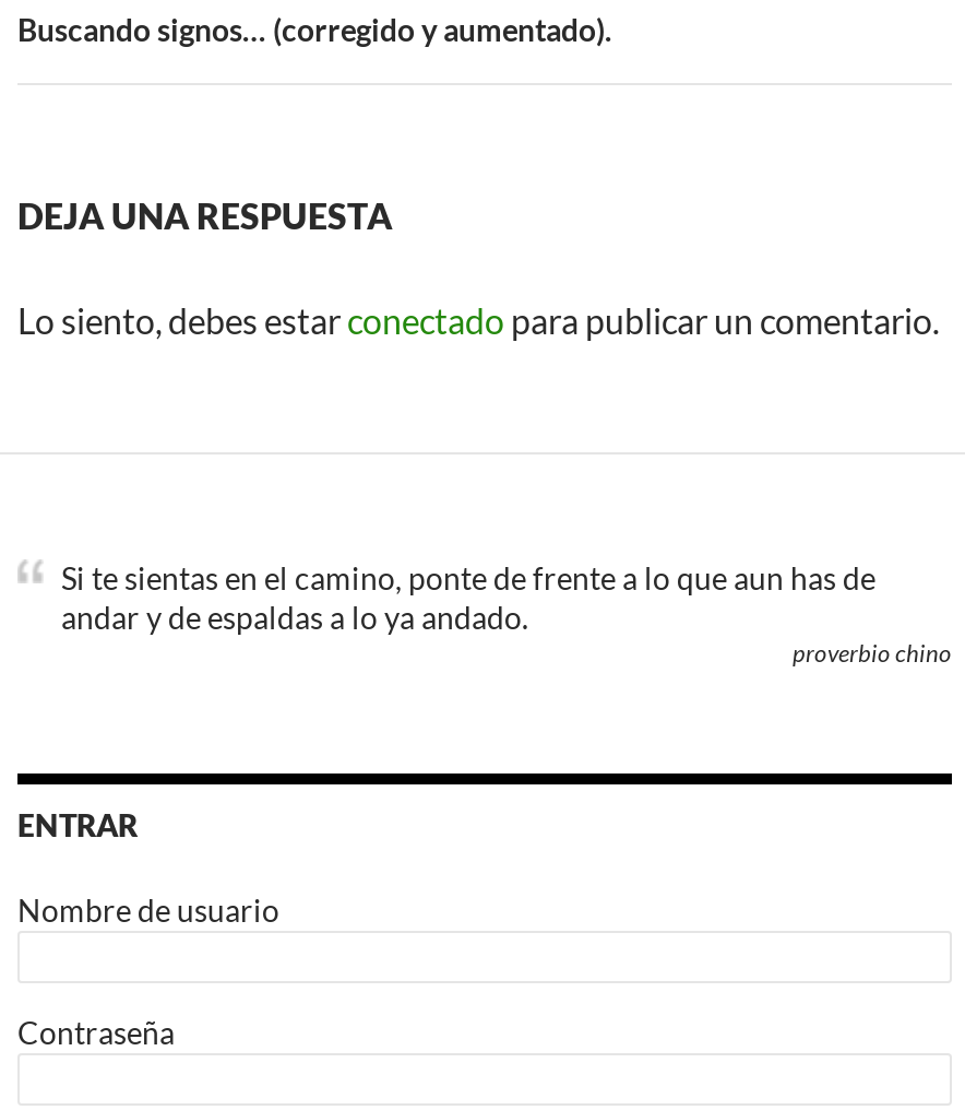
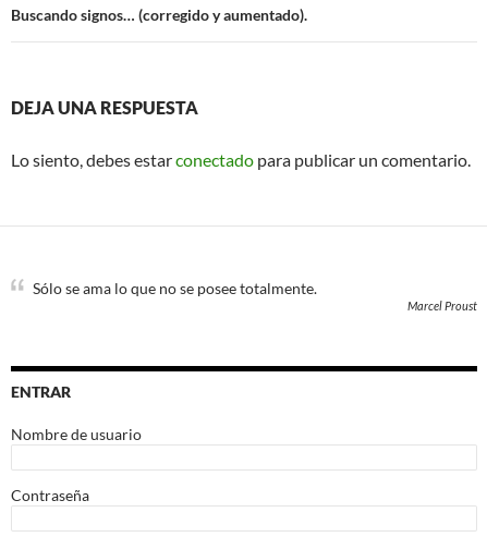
[61,559,952,666] Si te sientas en el camino, ponte de frente a lo que aun has de | andar y de espaldas a lo ya andado. | proverbio chino -> [33,279,477,313] Sólo se ama lo que no se posee totalmente. | Marcel Proust

